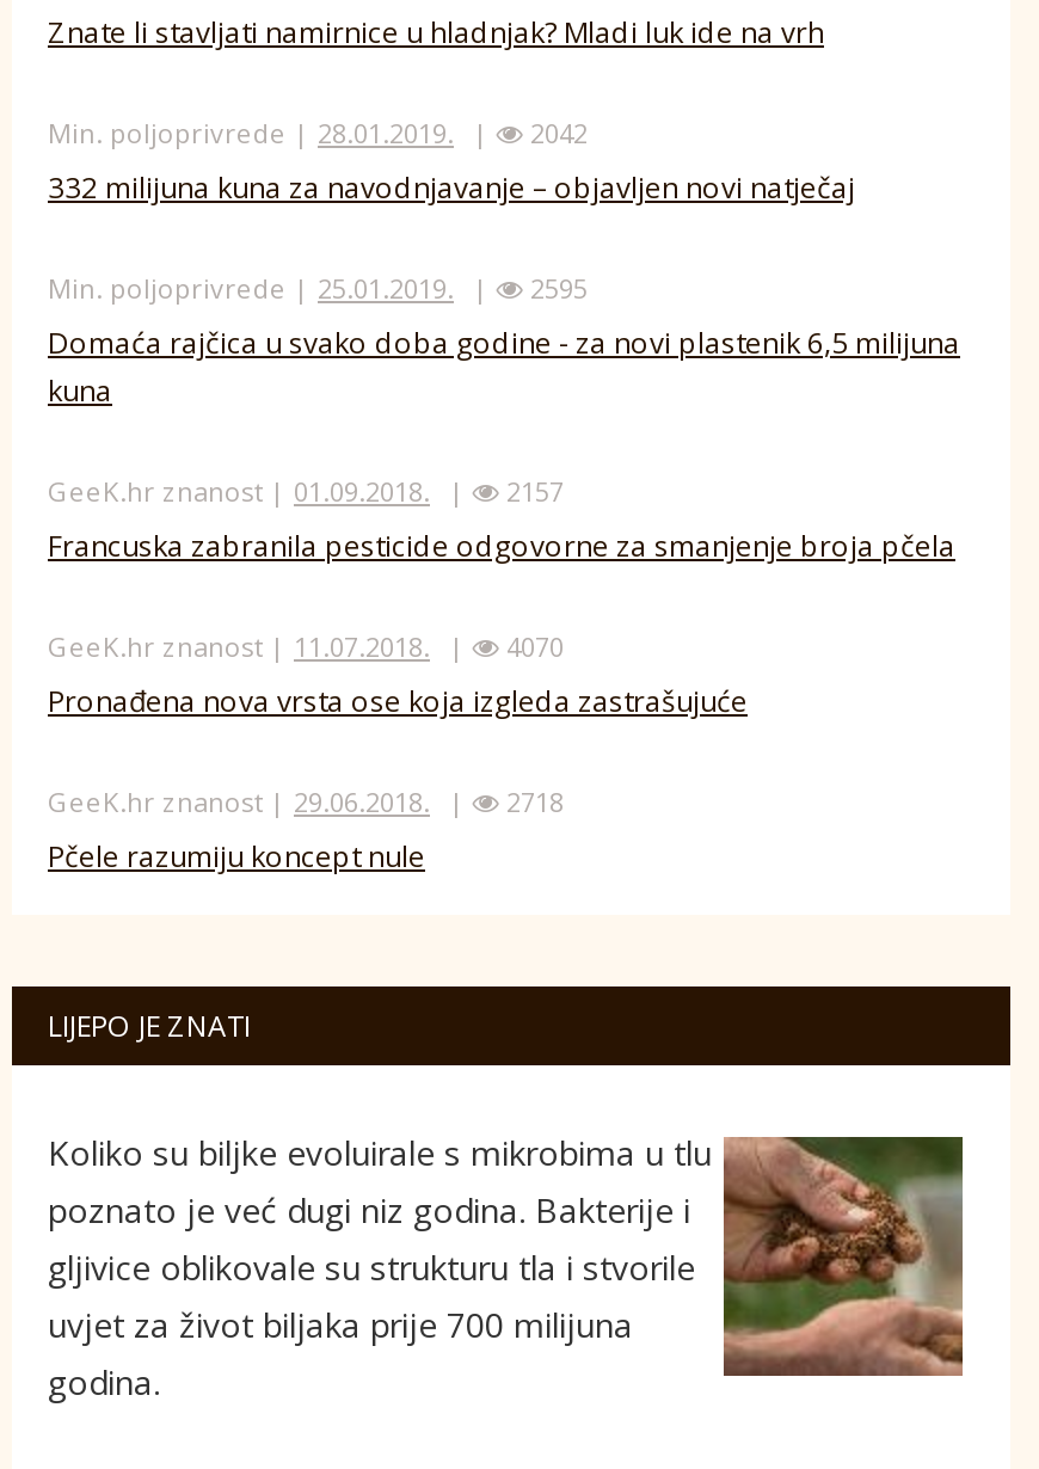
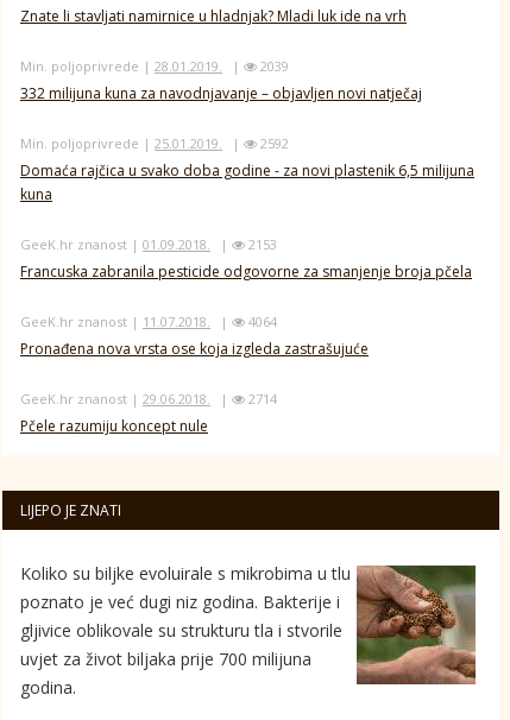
[530,115,588,150] 2042 -> [260,57,289,75] 2039
[530,270,588,306] 2595 -> [260,134,289,152] 2592
[506,473,564,509] 2157 -> [248,235,277,253] 2153
[506,628,564,664] 4070 -> [248,312,277,330] 4064
[506,783,564,819] 2718 -> [248,390,277,408] 2714

